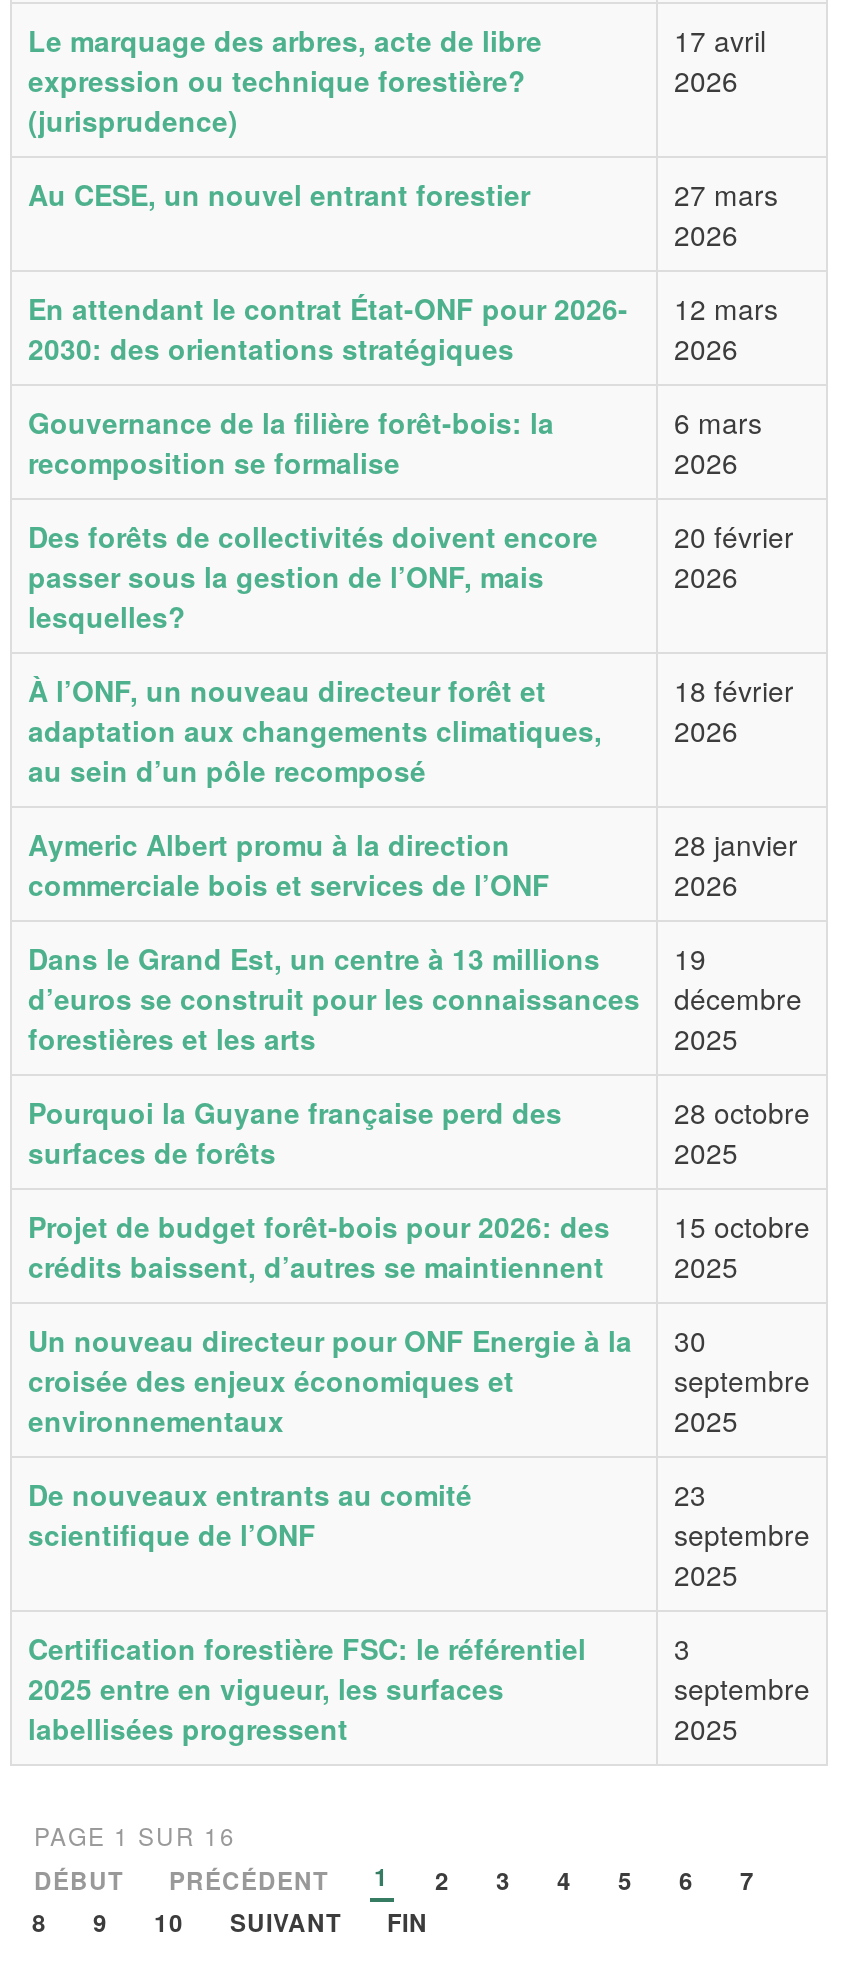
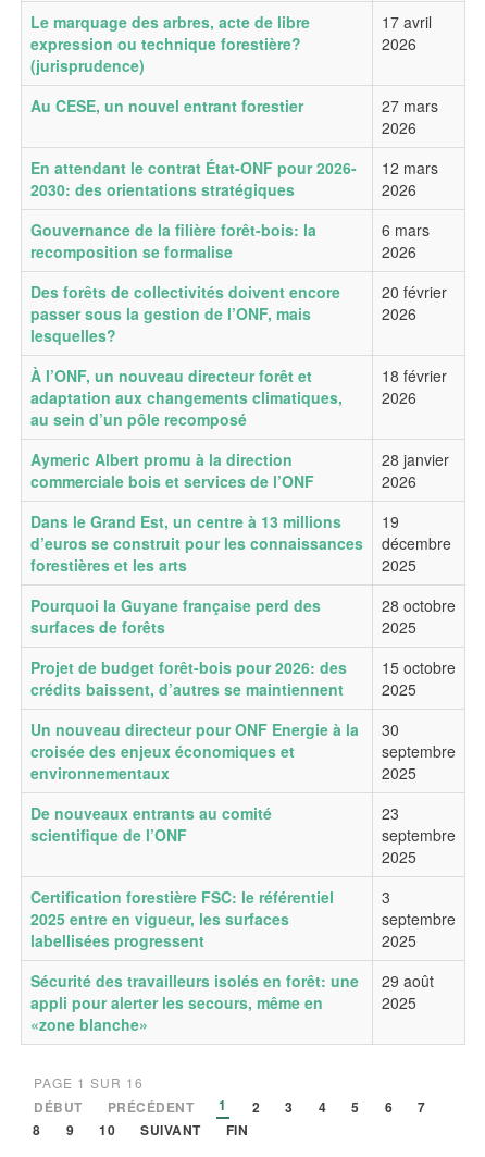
none -> [30,970,359,1035] Sécurité des travailleurs isolés en forêt: une | appli pour alerter les secours, même en | «zone blanche»
none -> [382,970,434,1013] 29 août | 2025

